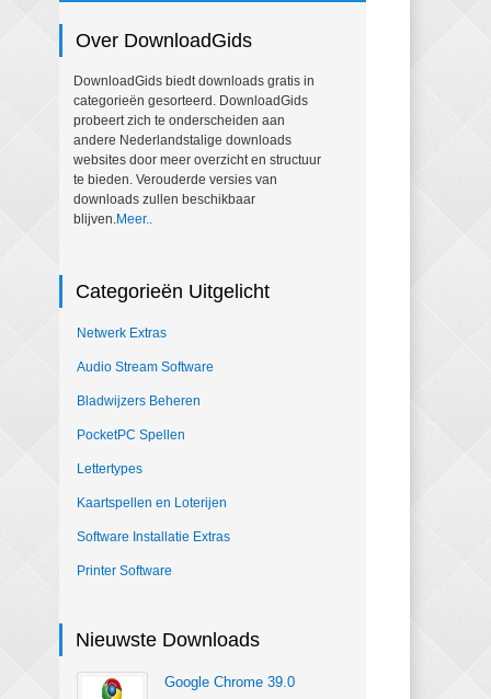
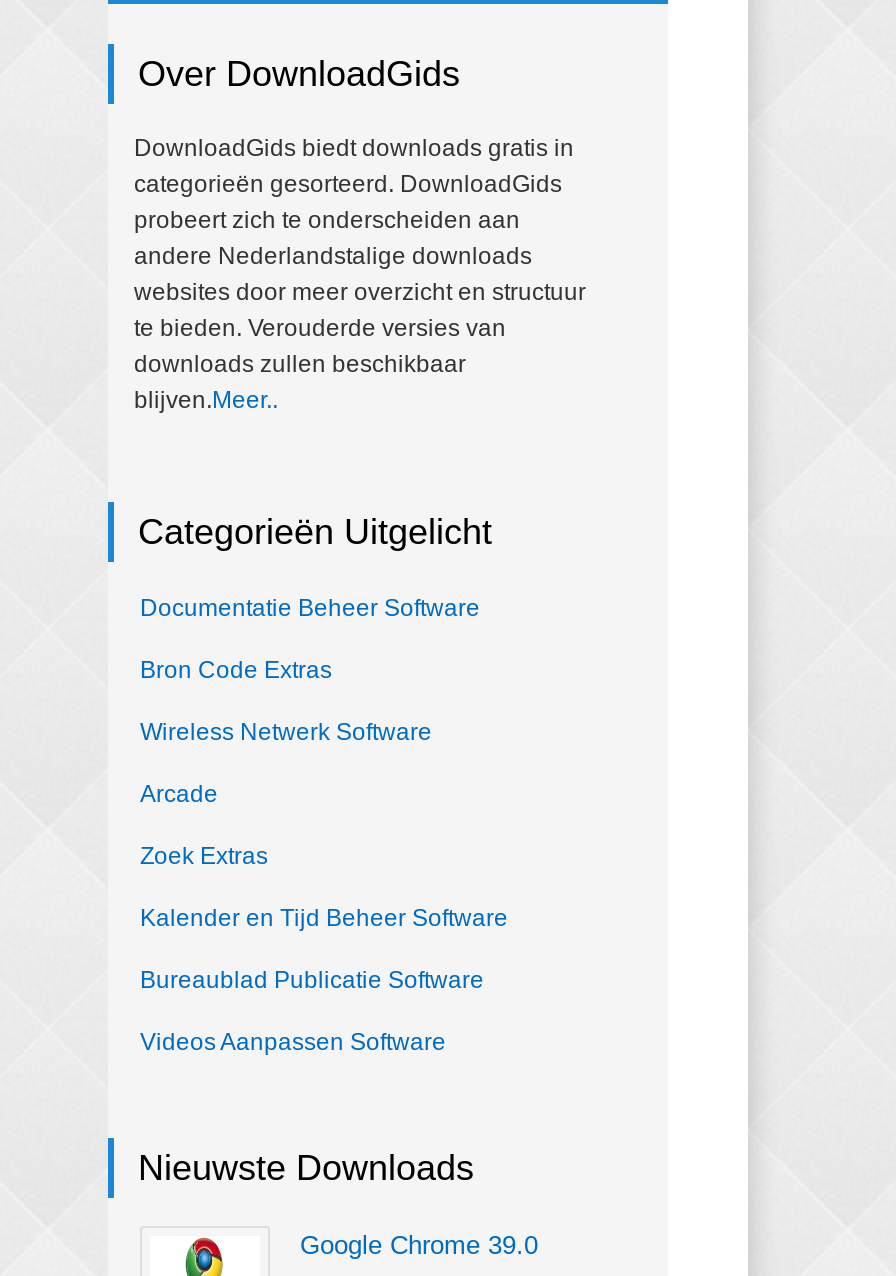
[77,325,167,341] Netwerk Extras -> [140,594,480,622] Documentatie Beheer Software
[77,359,214,375] Audio Stream Software -> [140,656,332,684] Bron Code Extras
[77,393,201,409] Bladwijzers Beheren -> [140,718,432,746] Wireless Netwerk Software
[77,427,185,443] PocketPC Spellen -> [140,780,218,808] Arcade
[77,461,142,477] Lettertypes -> [140,842,268,870] Zoek Extras
[77,495,227,511] Kaartspellen en Loterijen -> [140,904,508,932] Kalender en Tijd Beheer Software
[77,529,230,545] Software Installatie Extras -> [140,966,484,994] Bureaublad Publicatie Software
[77,563,172,578] Printer Software -> [140,1028,446,1056] Videos Aanpassen Software

